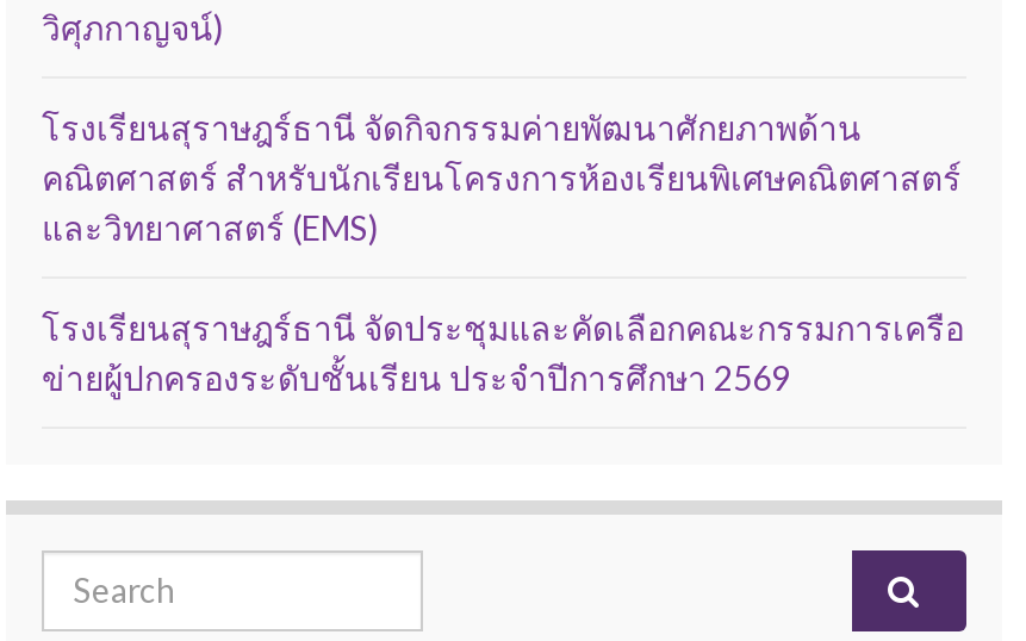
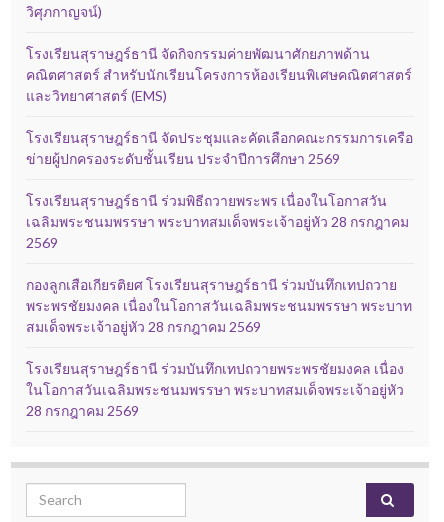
none -> [26,192,412,419] โรงเรียนสุราษฎร์ธานี ร่วมพิธีถวายพระพร เนื่องในโอกาสวัน | เฉลิมพระชนมพรรษา พระบาทสมเด็จพระเจ้าอยู่หัว 28 กรกฎาคม | 2569 | กองลูกเสือเกียรติยศ โรงเรียนสุราษฎร์ธานี ร่วมบันทึกเทปถวาย | พระพรชัยมงคล เนื่องในโอกาสวันเฉลิมพระชนมพรรษา พระบาท | สมเด็จพระเจ้าอยู่หัว 28 กรกฎาคม 2569 | โรงเรียนสุราษฎร์ธานี ร่วมบันทึกเทปถวายพระพรชัยมงคล เนื่อง | ในโอกาสวันเฉลิมพระชนมพรรษา พระบาทสมเด็จพระเจ้าอยู่หัว | 28 กรกฎาคม 2569

